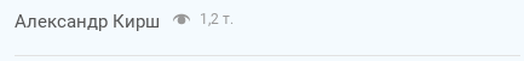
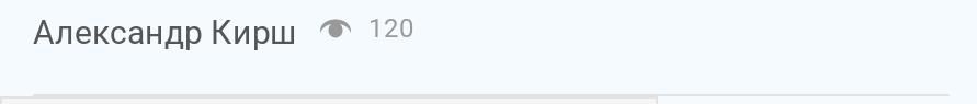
[200,10,234,27] 1,2 т. -> [368,12,414,43] 120

